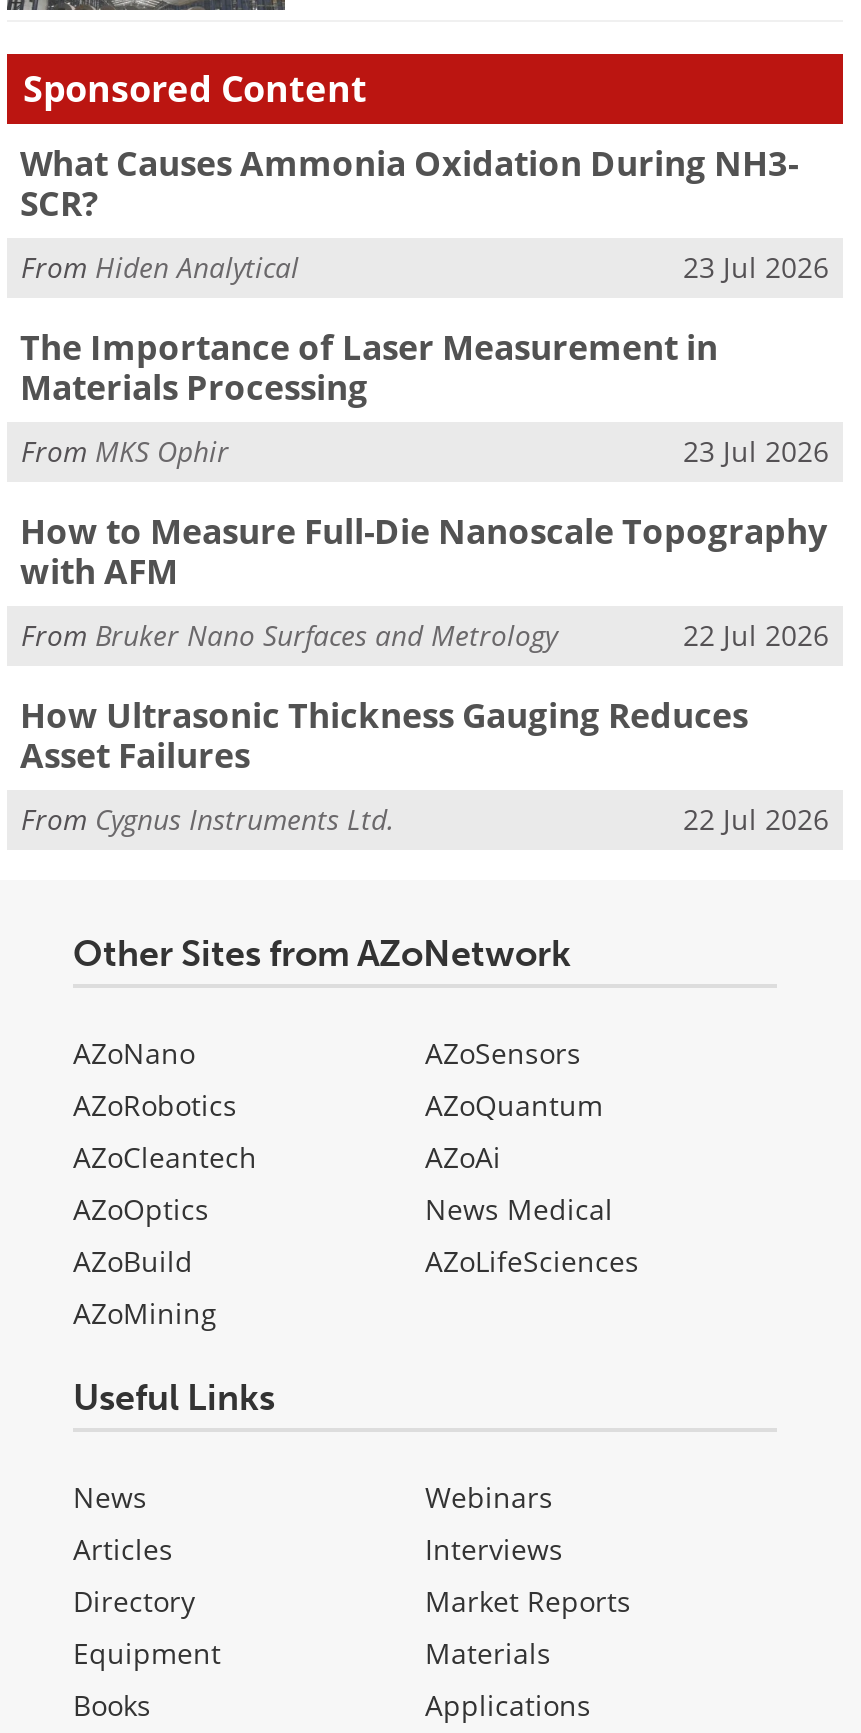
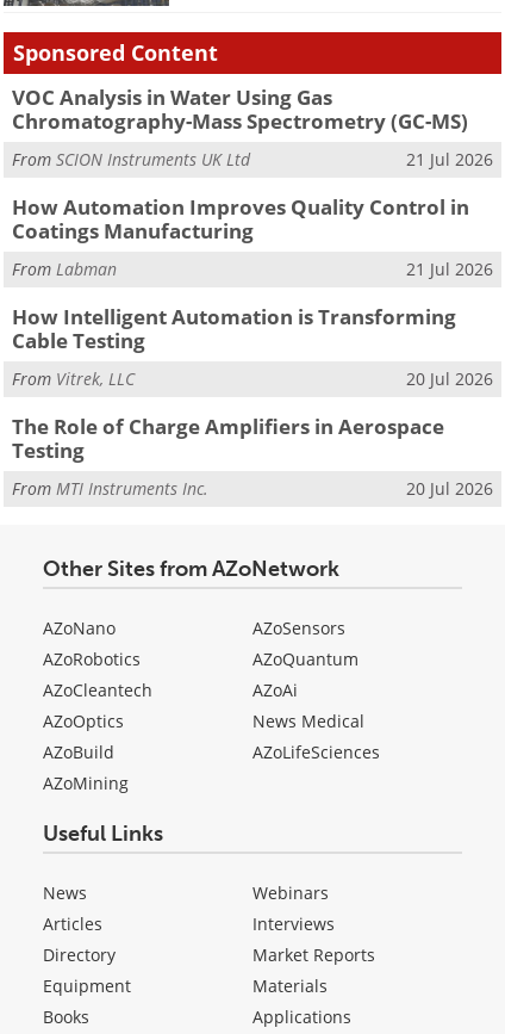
[20,140,798,226] What Causes Ammonia Oxidation During NH3- | SCR? -> [11,83,467,135] VOC Analysis in Water Using Gas | Chromatography-Mass Spectrometry (GC-MS)
[21,247,829,285] From Hiden Analytical | 23 Jul 2026 -> [12,147,493,170] From SCION Instruments UK Ltd | 21 Jul 2026
[20,324,718,410] The Importance of Laser Measurement in | Materials Processing -> [11,193,469,245] How Automation Improves Quality Control in | Coatings Manufacturing
[21,431,829,469] From MKS Ophir | 23 Jul 2026 -> [12,257,493,280] From Labman | 21 Jul 2026
[20,508,828,594] How to Measure Full-Die Nanoscale Topography | with AFM -> [11,303,456,354] How Intelligent Automation is Transforming | Cable Testing
[21,615,829,653] From Bruker Nano Surfaces and Metrology | 22 Jul 2026 -> [12,367,493,390] From Vitrek, LLC | 20 Jul 2026
[20,693,748,779] How Ultrasonic Thickness Gauging Reduces | Asset Failures -> [11,413,444,464] The Role of Charge Amplifiers in Aerospace | Testing
[21,800,829,838] From Cygnus Instruments Ltd. | 22 Jul 2026 -> [12,477,493,499] From MTI Instruments Inc. | 20 Jul 2026

